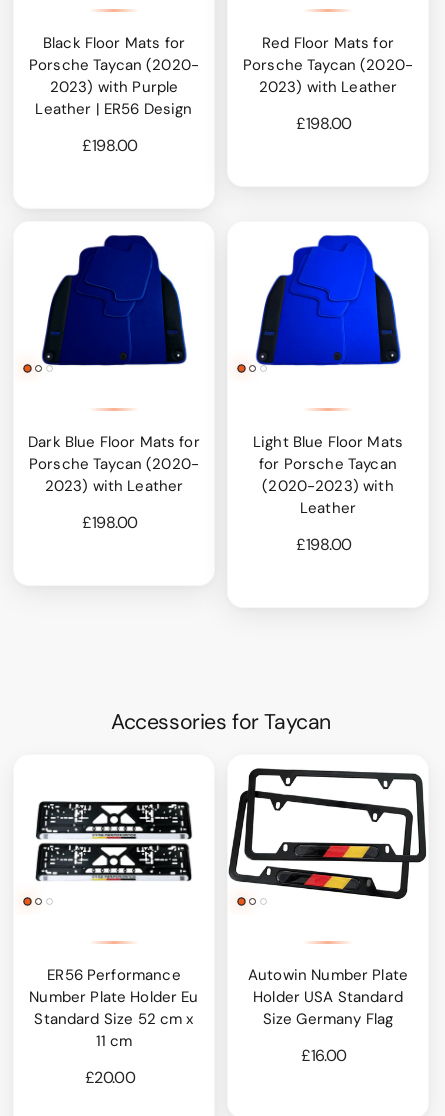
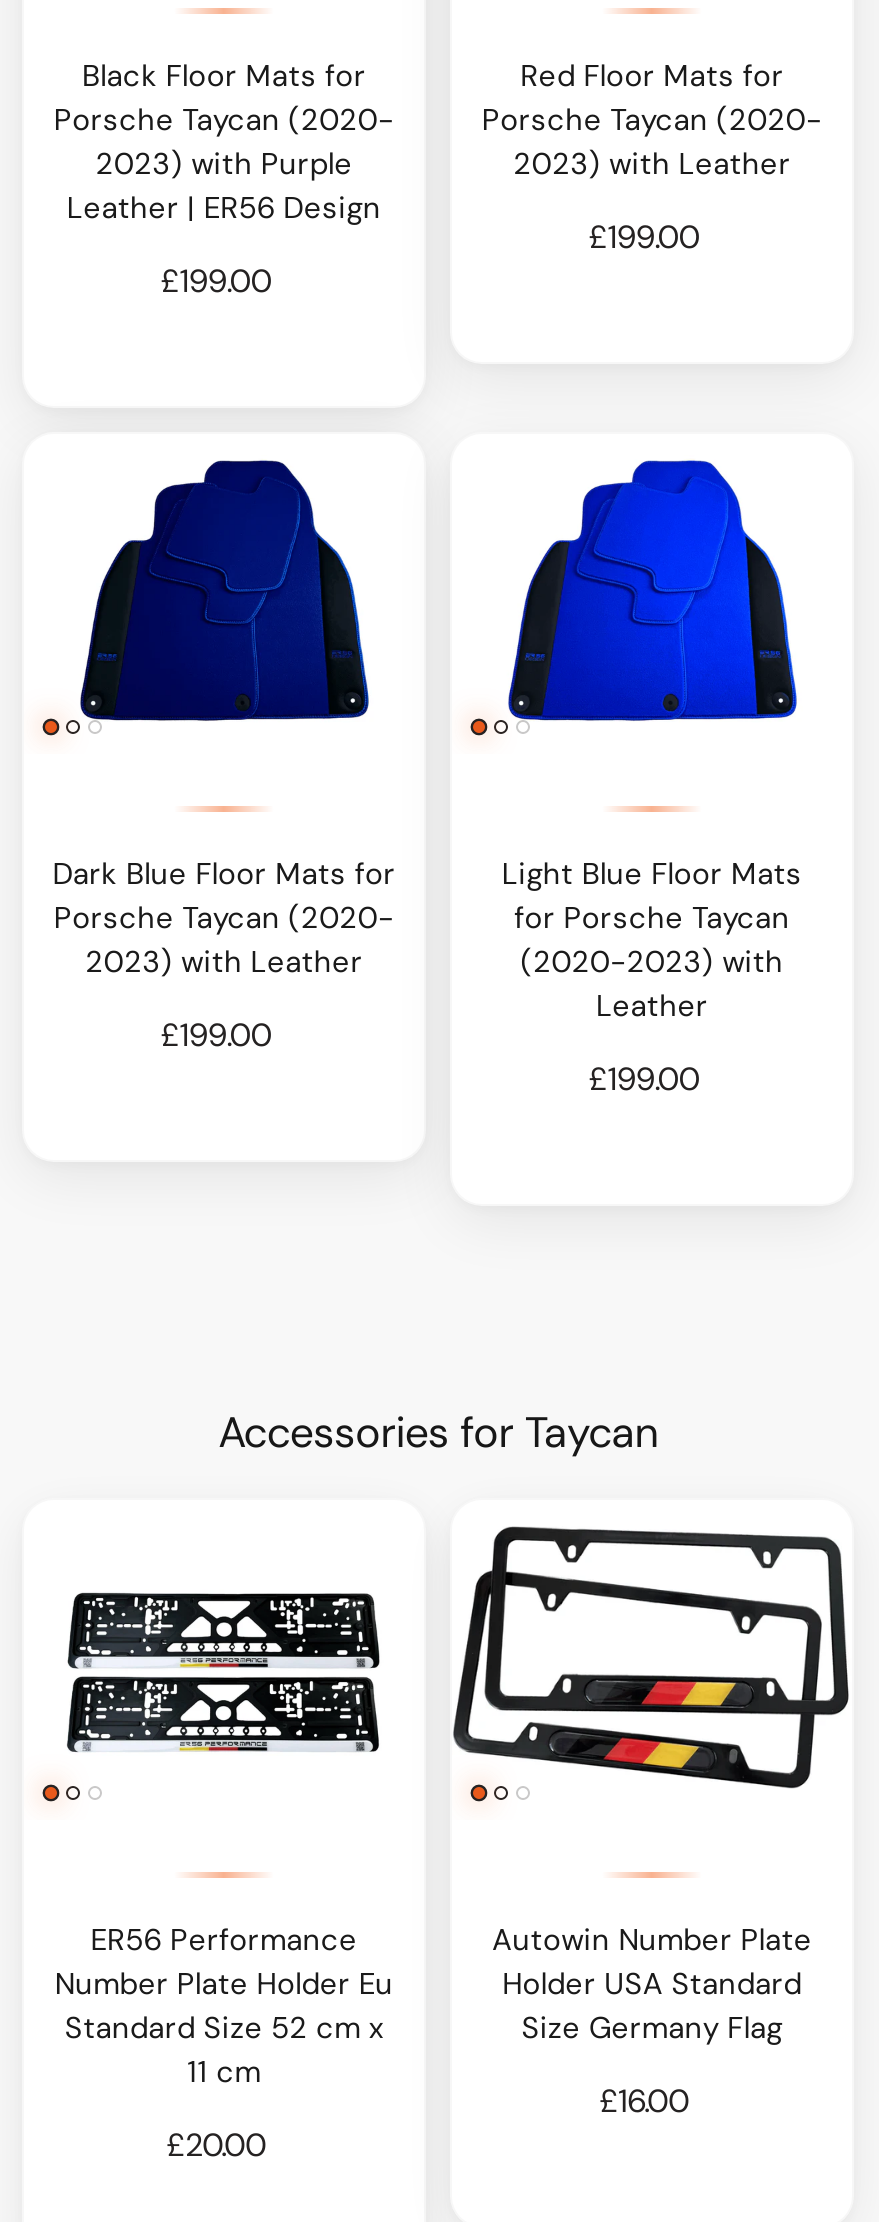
[296,113,352,134] £198.00 -> [588,217,700,259] £199.00
[82,135,138,156] £198.00 -> [160,261,272,303] £199.00
[82,512,138,533] £198.00 -> [160,1015,272,1057] £199.00
[296,534,352,555] £198.00 -> [588,1059,700,1101] £199.00

